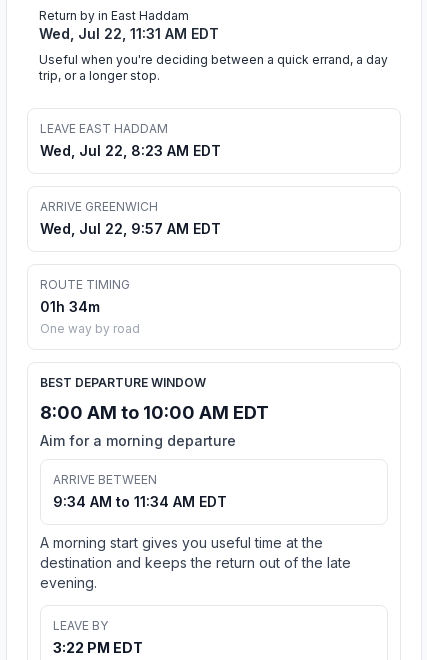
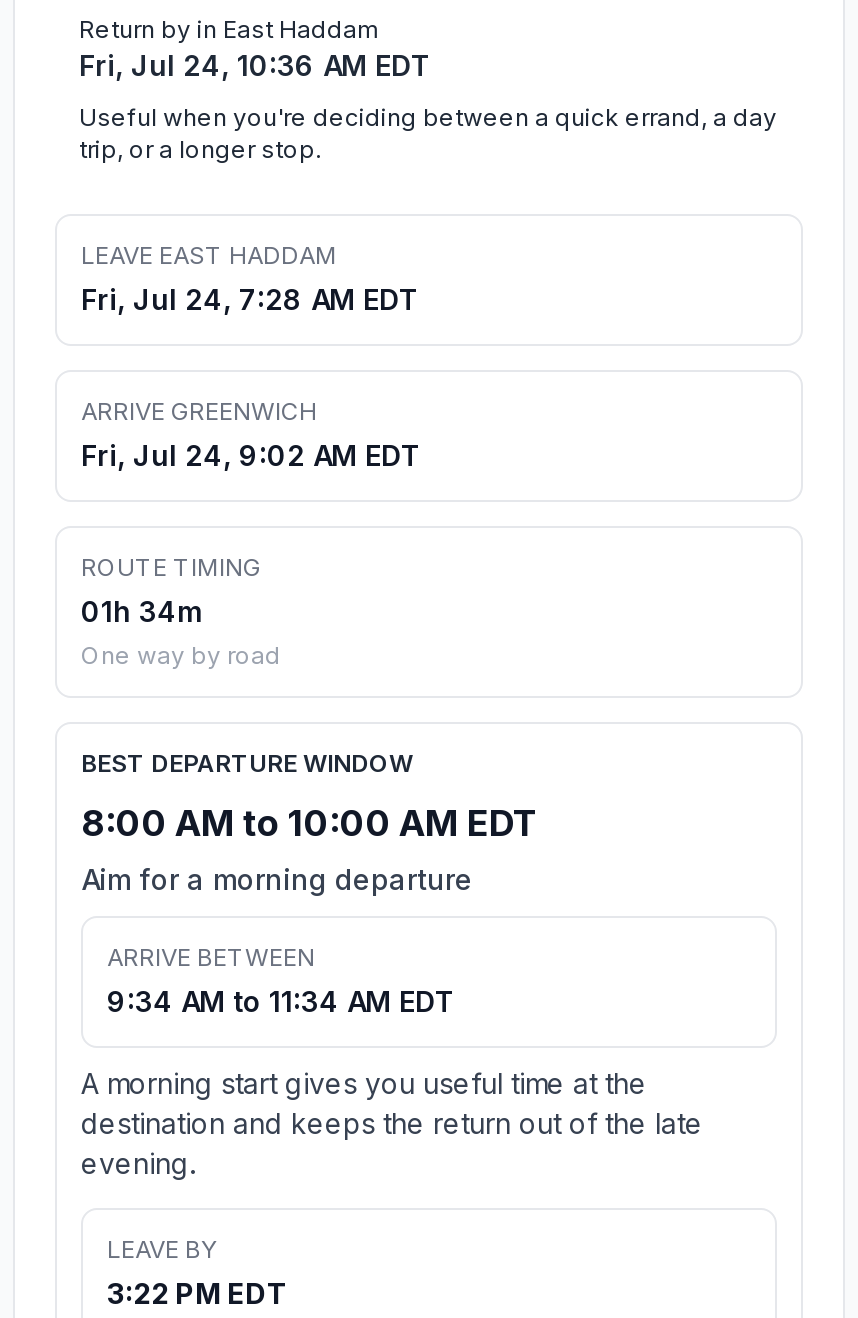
[39,25,219,42] Wed, Jul 22, 11:31 AM EDT -> [79,48,431,82] Fri, Jul 24, 10:36 AM EDT
[40,142,221,159] Wed, Jul 22, 8:23 AM EDT -> [81,282,419,316] Fri, Jul 24, 7:28 AM EDT
[40,220,221,237] Wed, Jul 22, 9:57 AM EDT -> [81,438,421,472] Fri, Jul 24, 9:02 AM EDT

